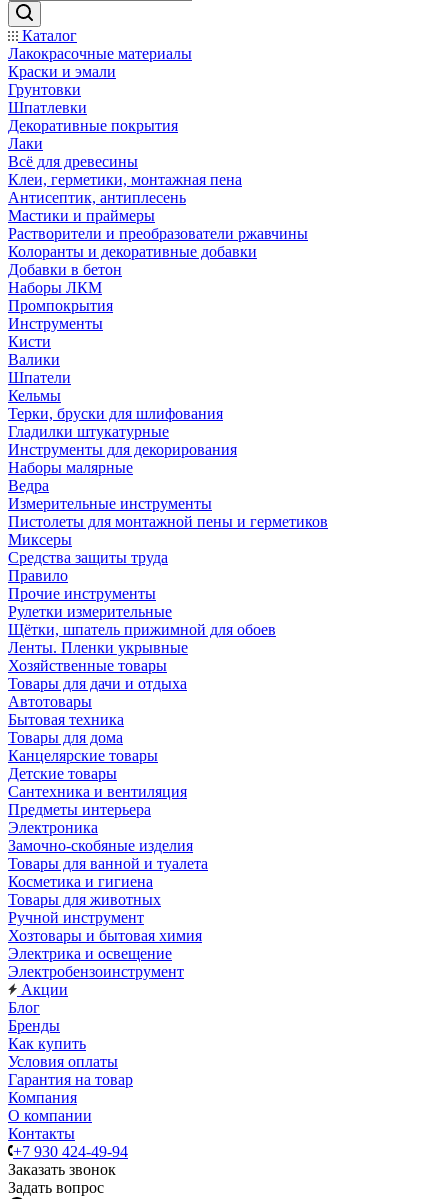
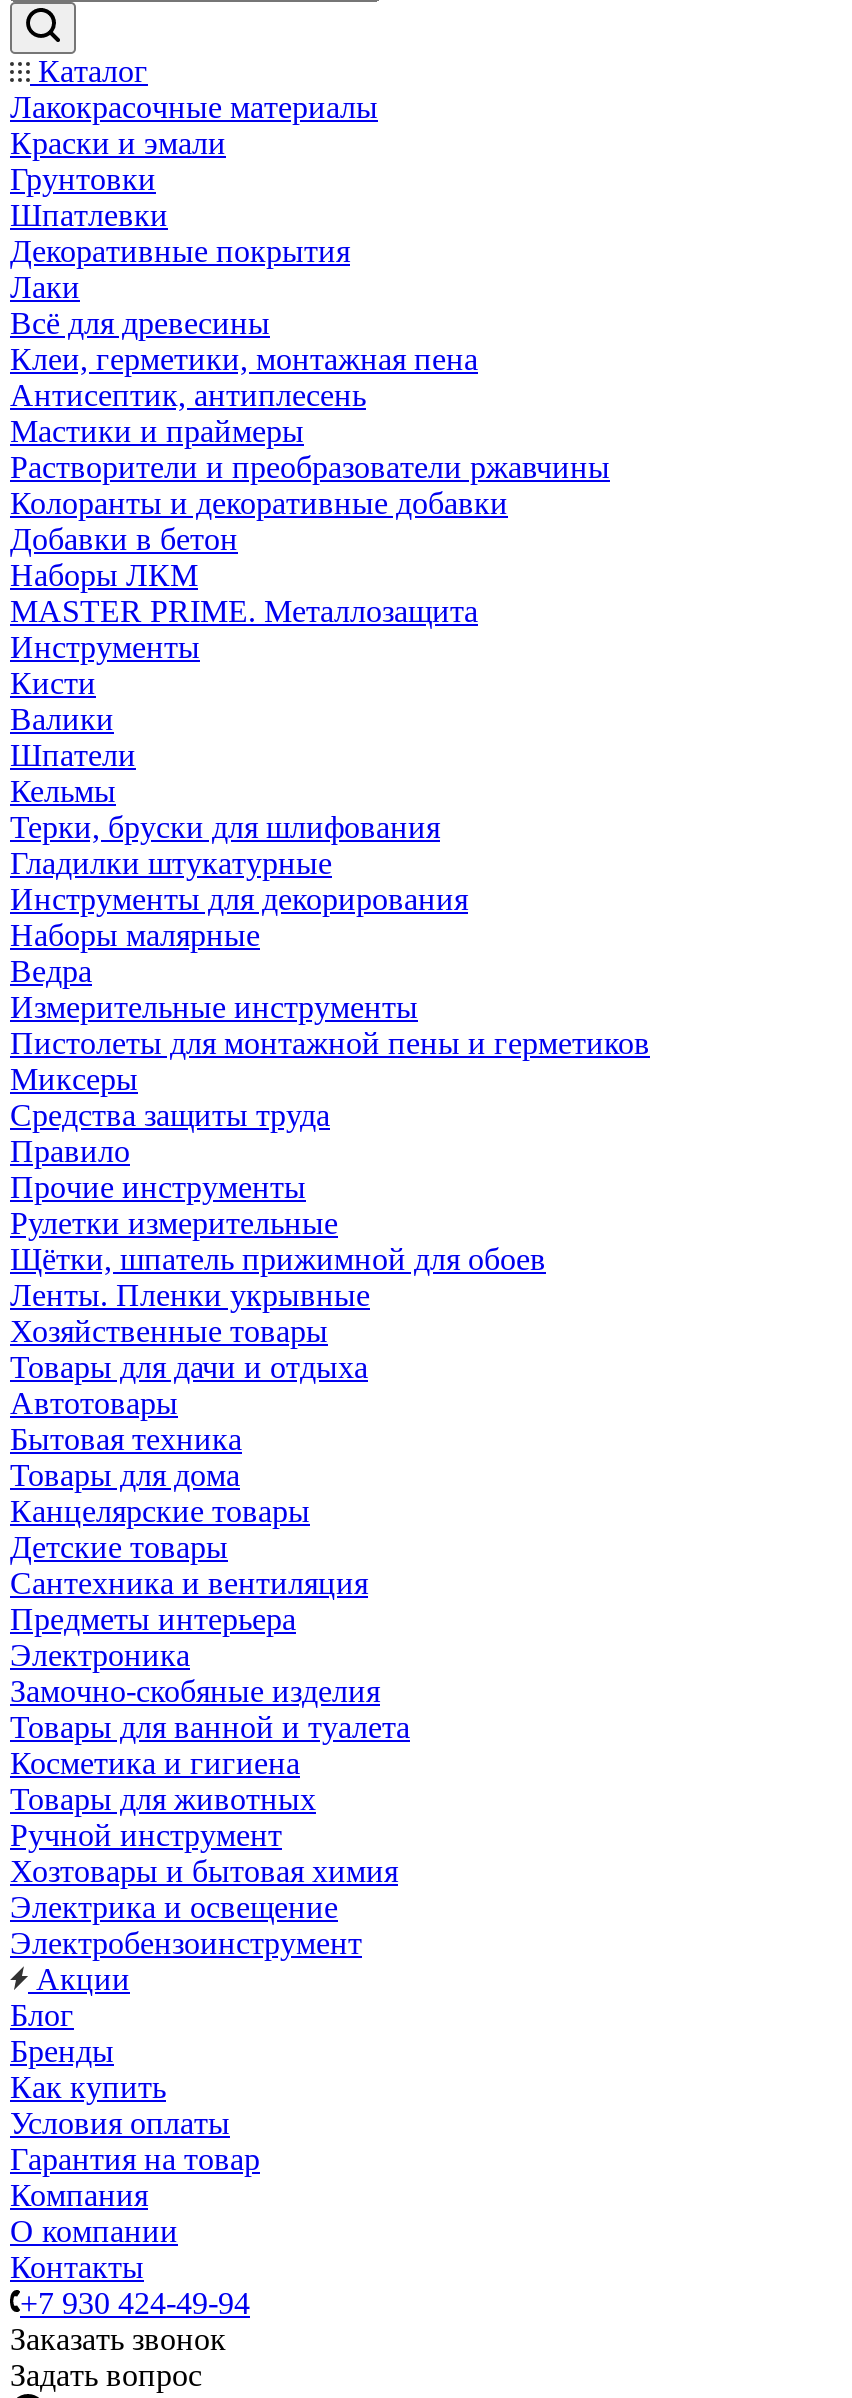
[8,297,113,314] Промпокрытия -> [10,594,478,628] MASTER PRIME. Металлозащита

